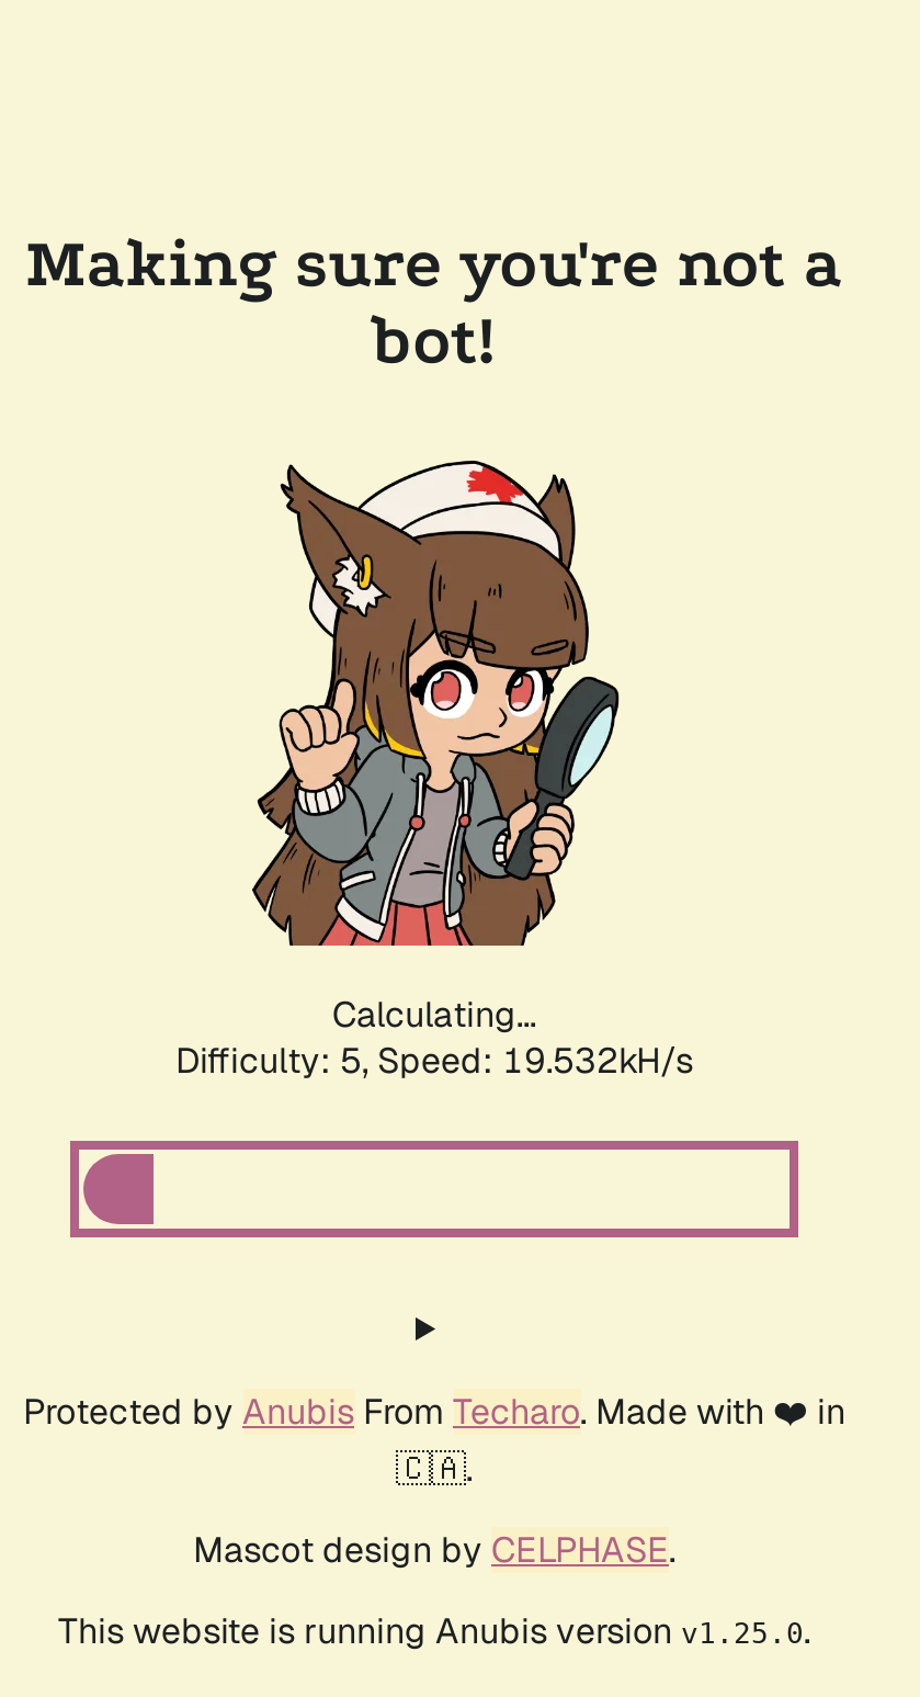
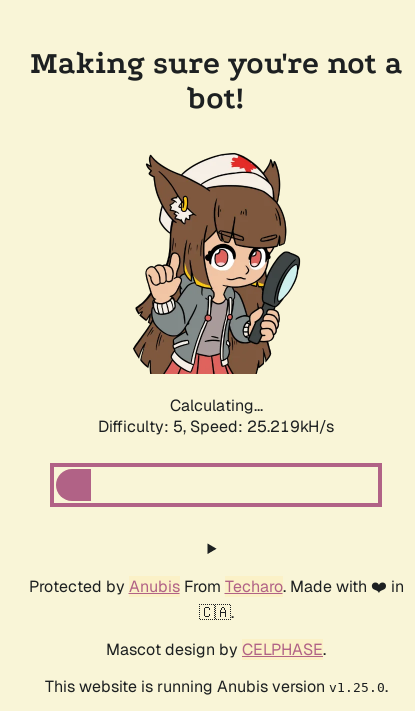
[175,1038,693,1084] Difficulty: 5, Speed: 19.532kH/s -> [98,416,334,437] Difficulty: 5, Speed: 25.219kH/s

